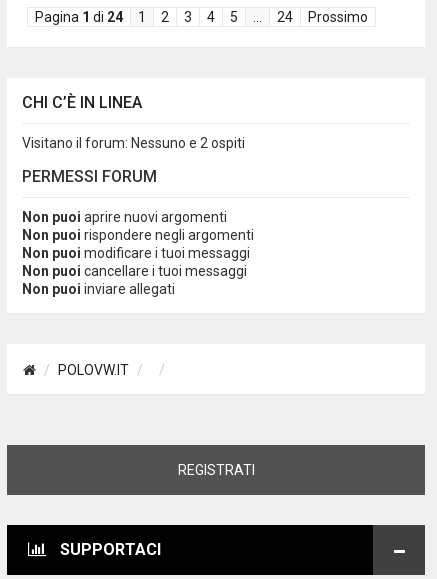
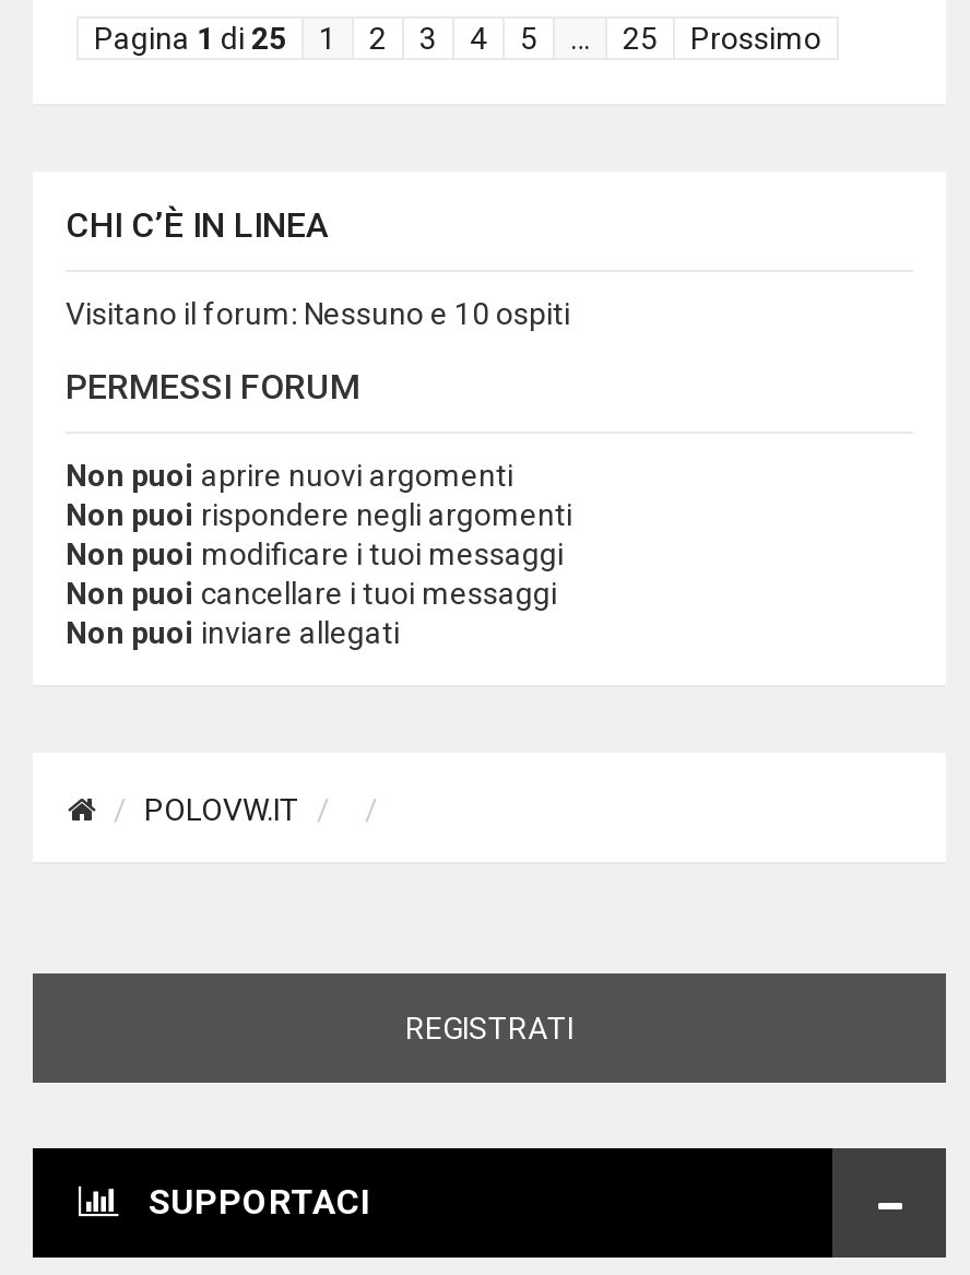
[35,9,123,25] Pagina 1 di 24 -> [94,21,286,56] Pagina 1 di 25
[277,9,293,25] 24 -> [623,21,658,56] 25
[22,135,245,151] Visitano il forum: Nessuno e 2 ospiti -> [66,296,570,331] Visitano il forum: Nessuno e 10 ospiti

